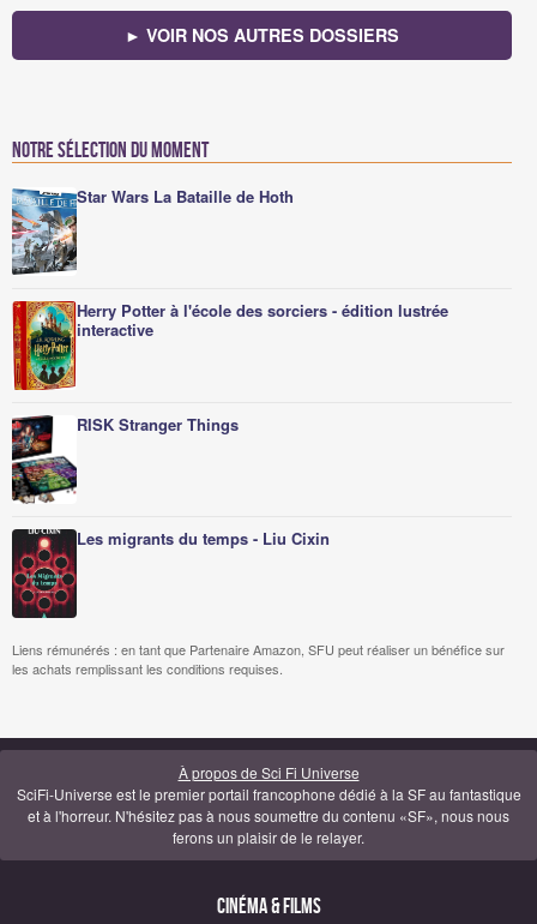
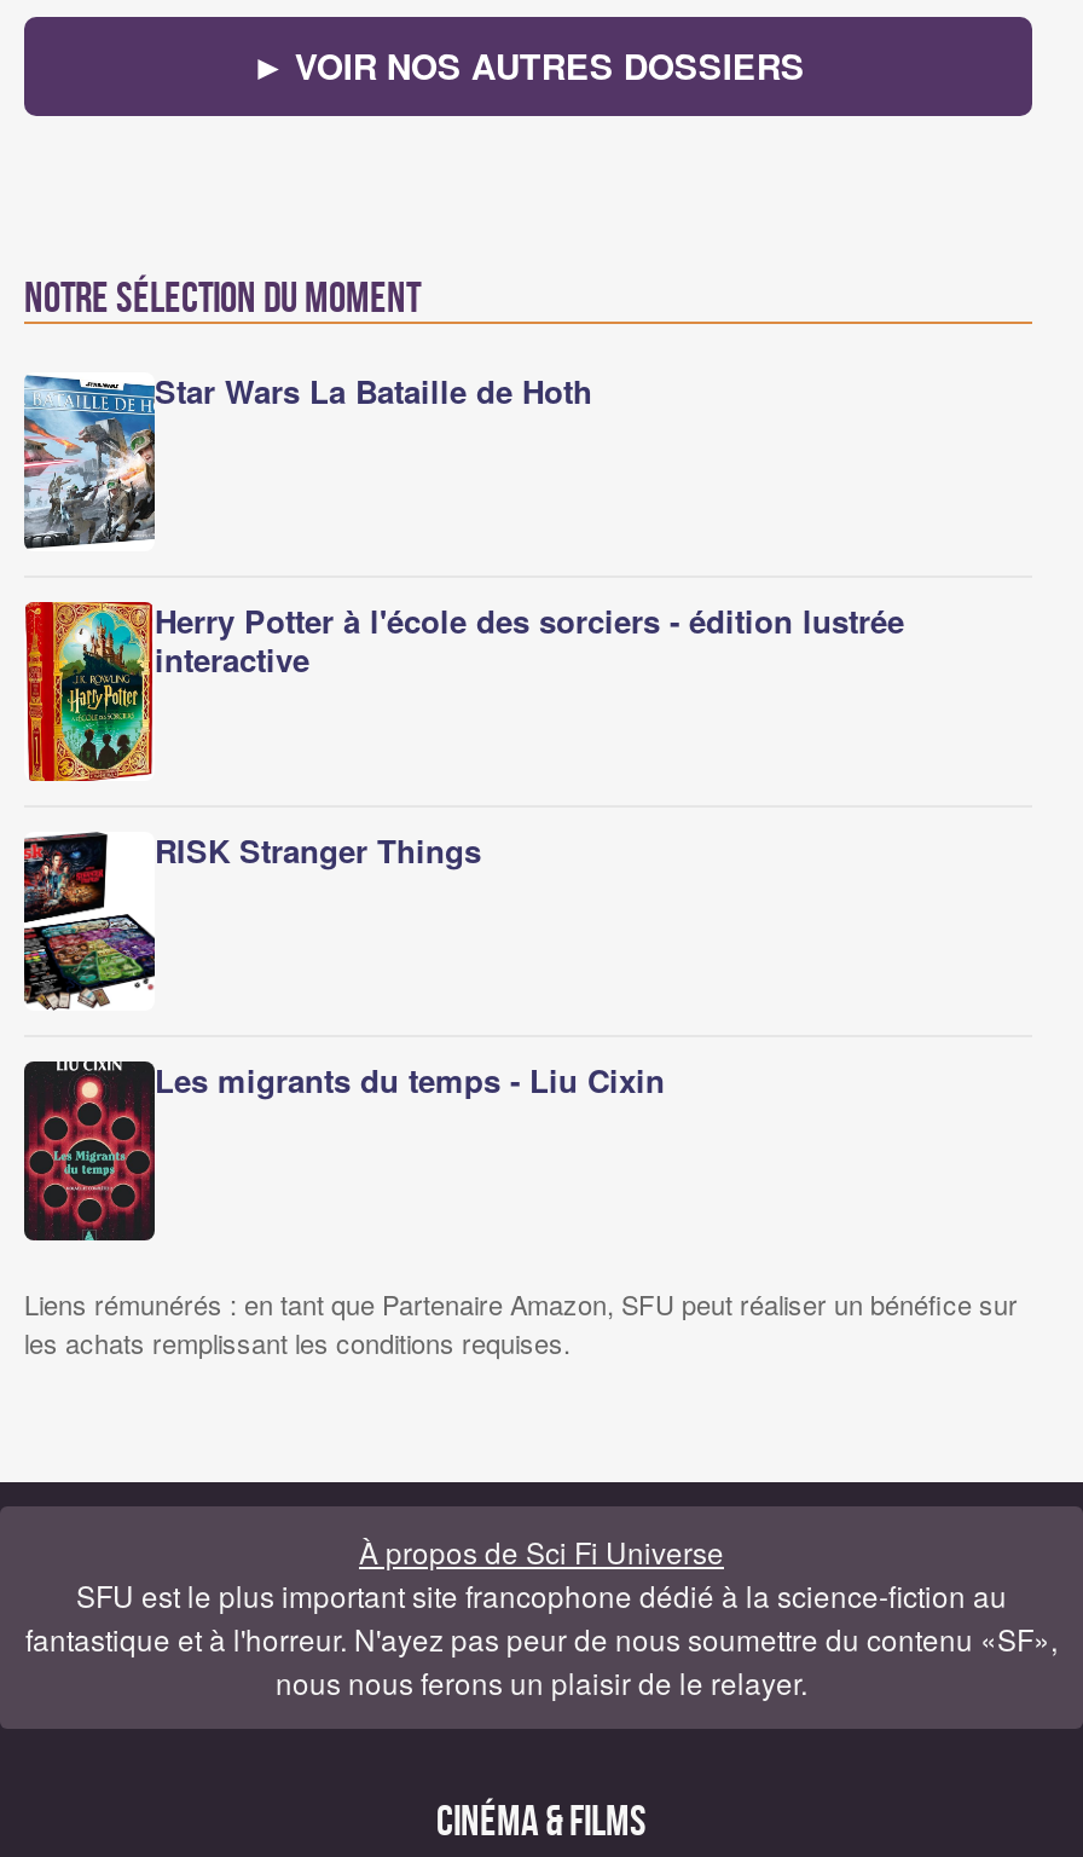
[16,784,521,847] SciFi-Universe est le premier portail francophone dédié à la SF au fantastique | et à l'horreur. N'hésitez pas à nous soumettre du contenu «SF», nous nous | ferons un plaisir de le relayer. -> [25,1574,1058,1702] SFU est le plus important site francophone dédié à la science-fiction au | fantastique et à l'horreur. N'ayez pas peur de nous soumettre du contenu «SF», | nous nous ferons un plaisir de le relayer.

